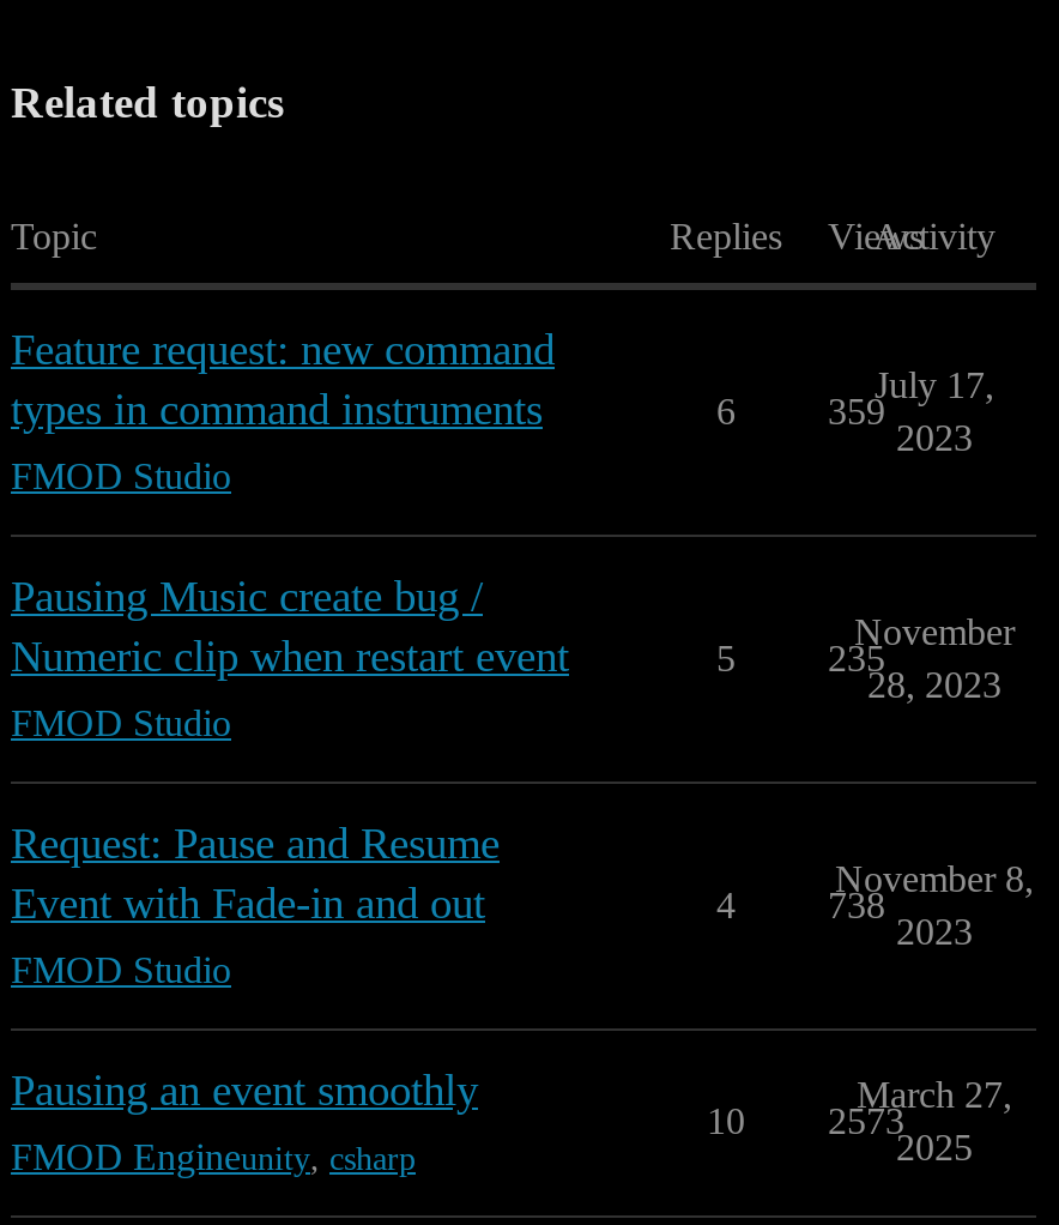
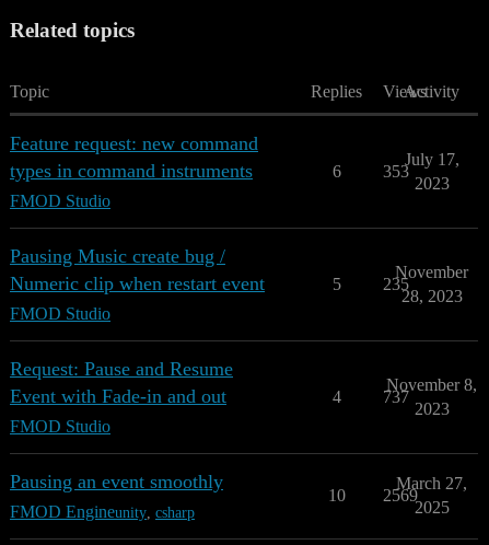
[828,392,885,432] 359 -> [383,162,409,181] 353
[828,886,885,926] 738 -> [383,388,409,406] 737
[828,1101,904,1142] 2573 -> [383,486,418,505] 2569

